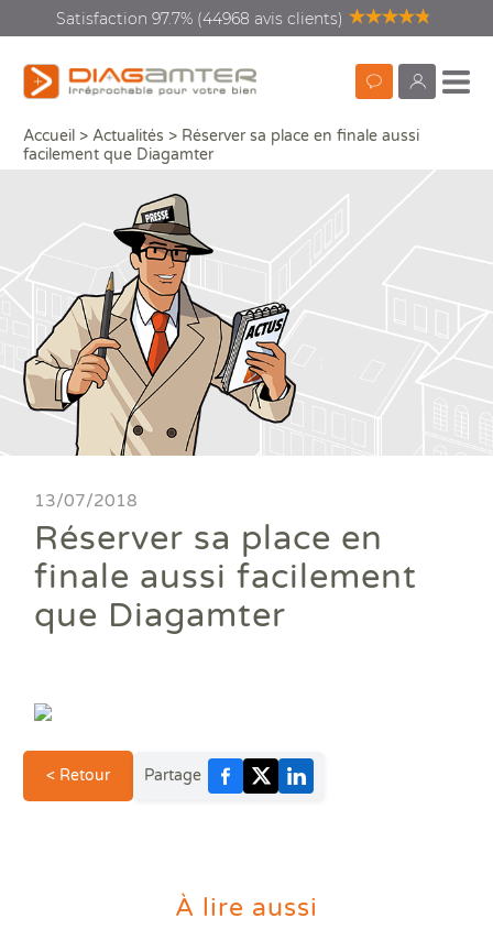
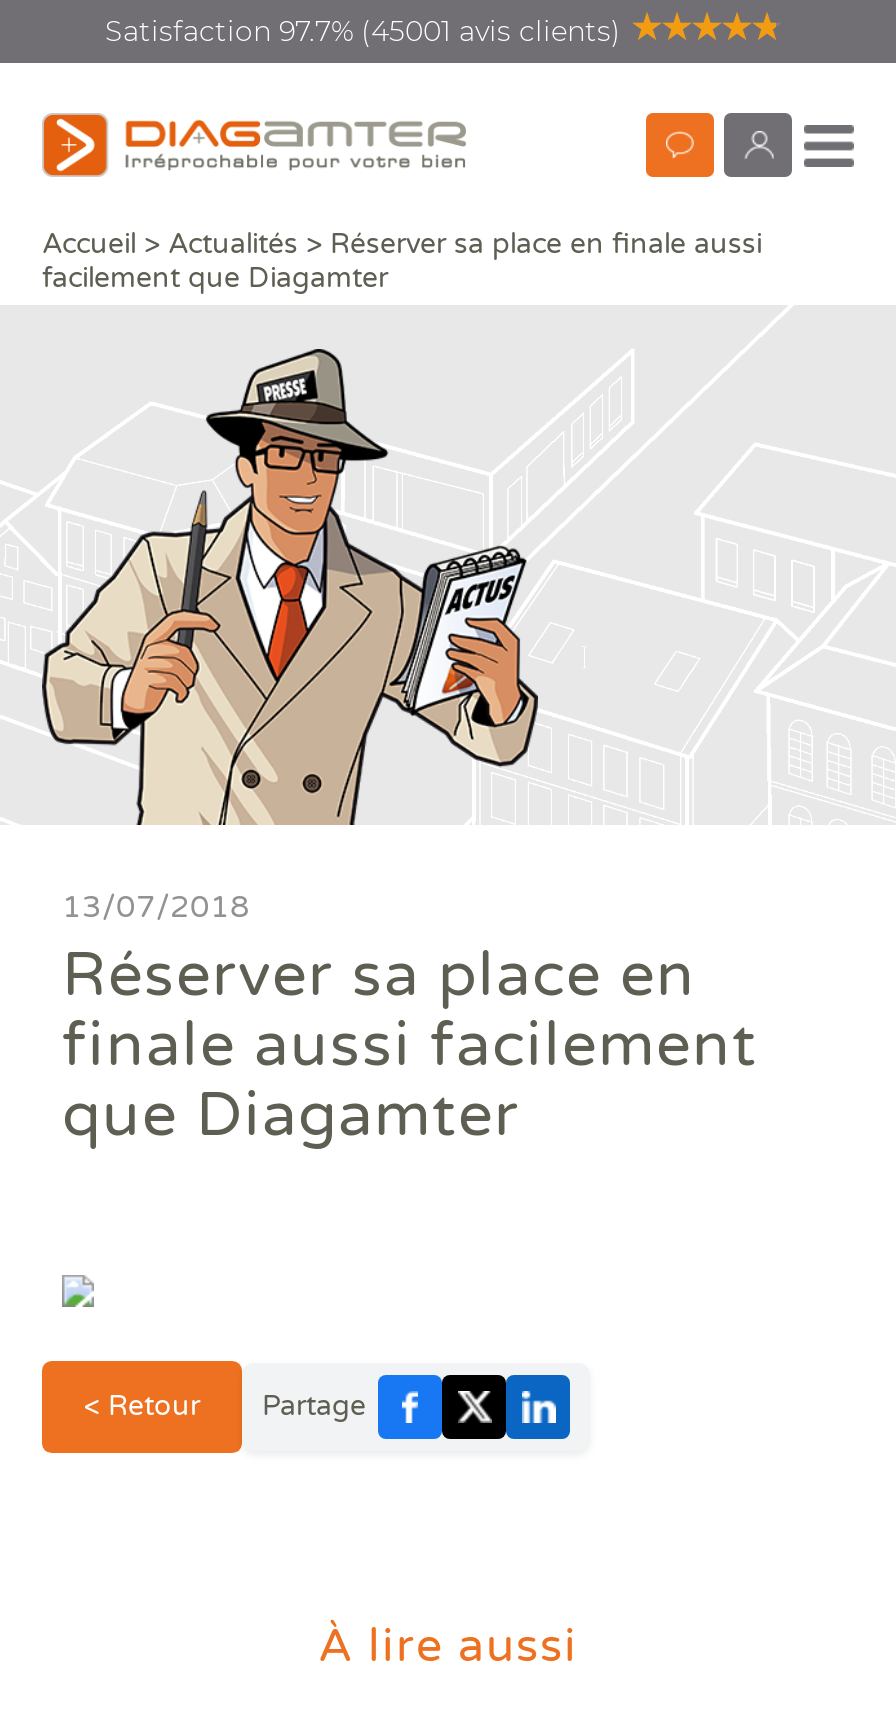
[56,9,343,29] Satisfaction 97.7% (44968 avis clients) -> [105,13,621,49] Satisfaction 97.7% (45001 avis clients)

